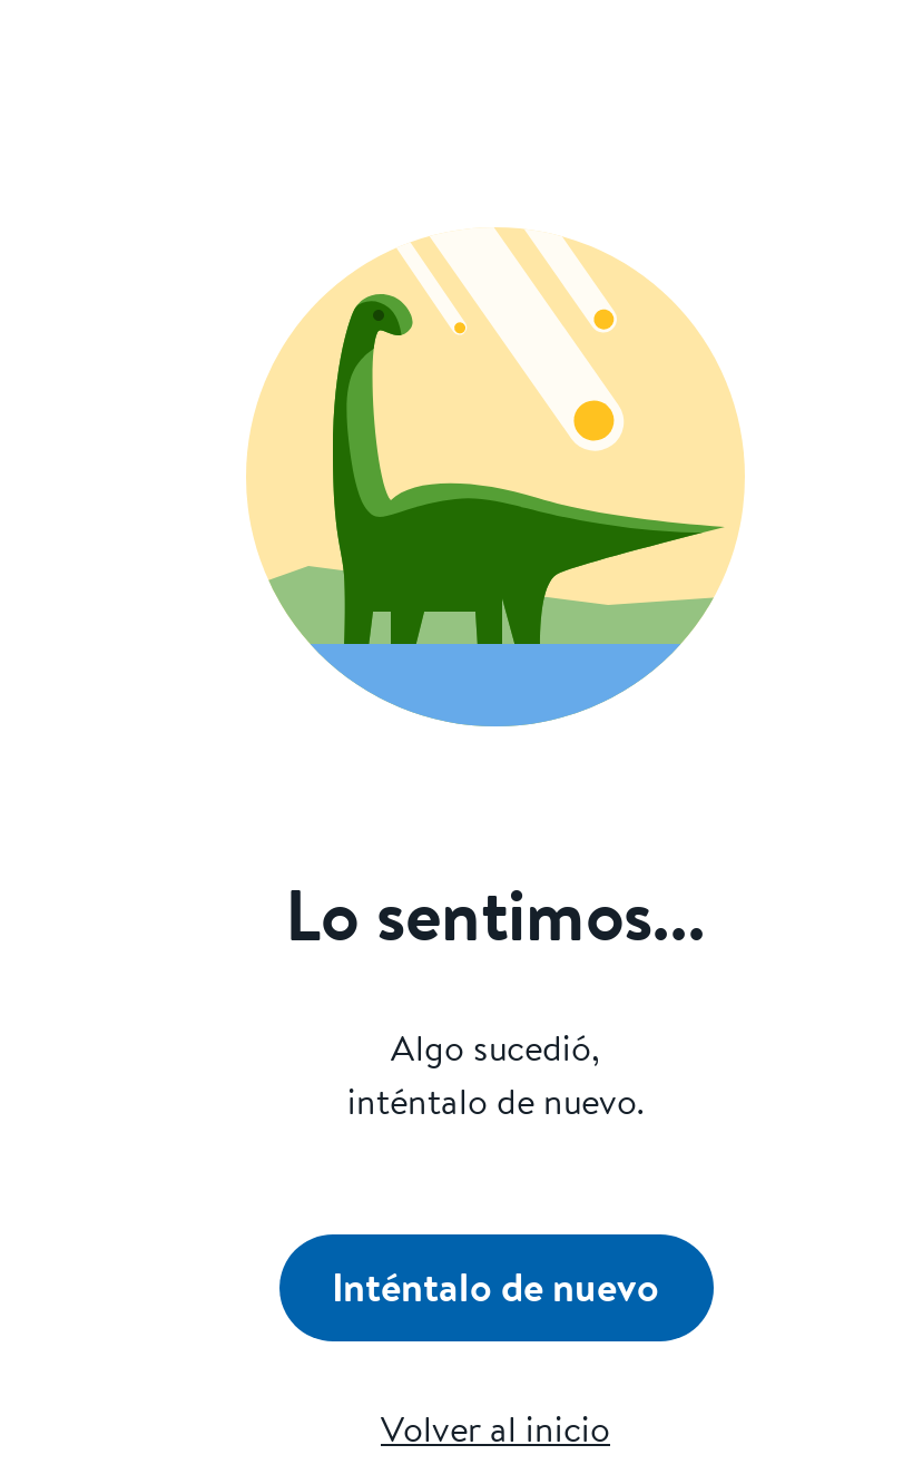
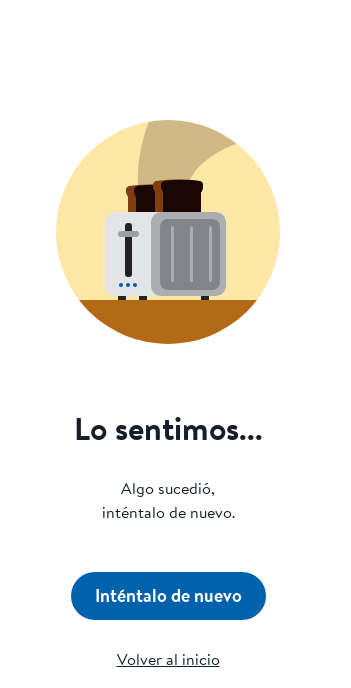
[268,230,723,729] [image] -> [67,120,267,345] [image]

